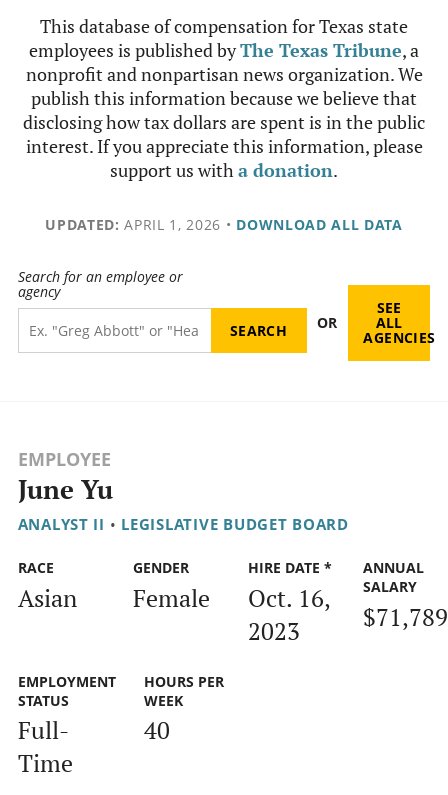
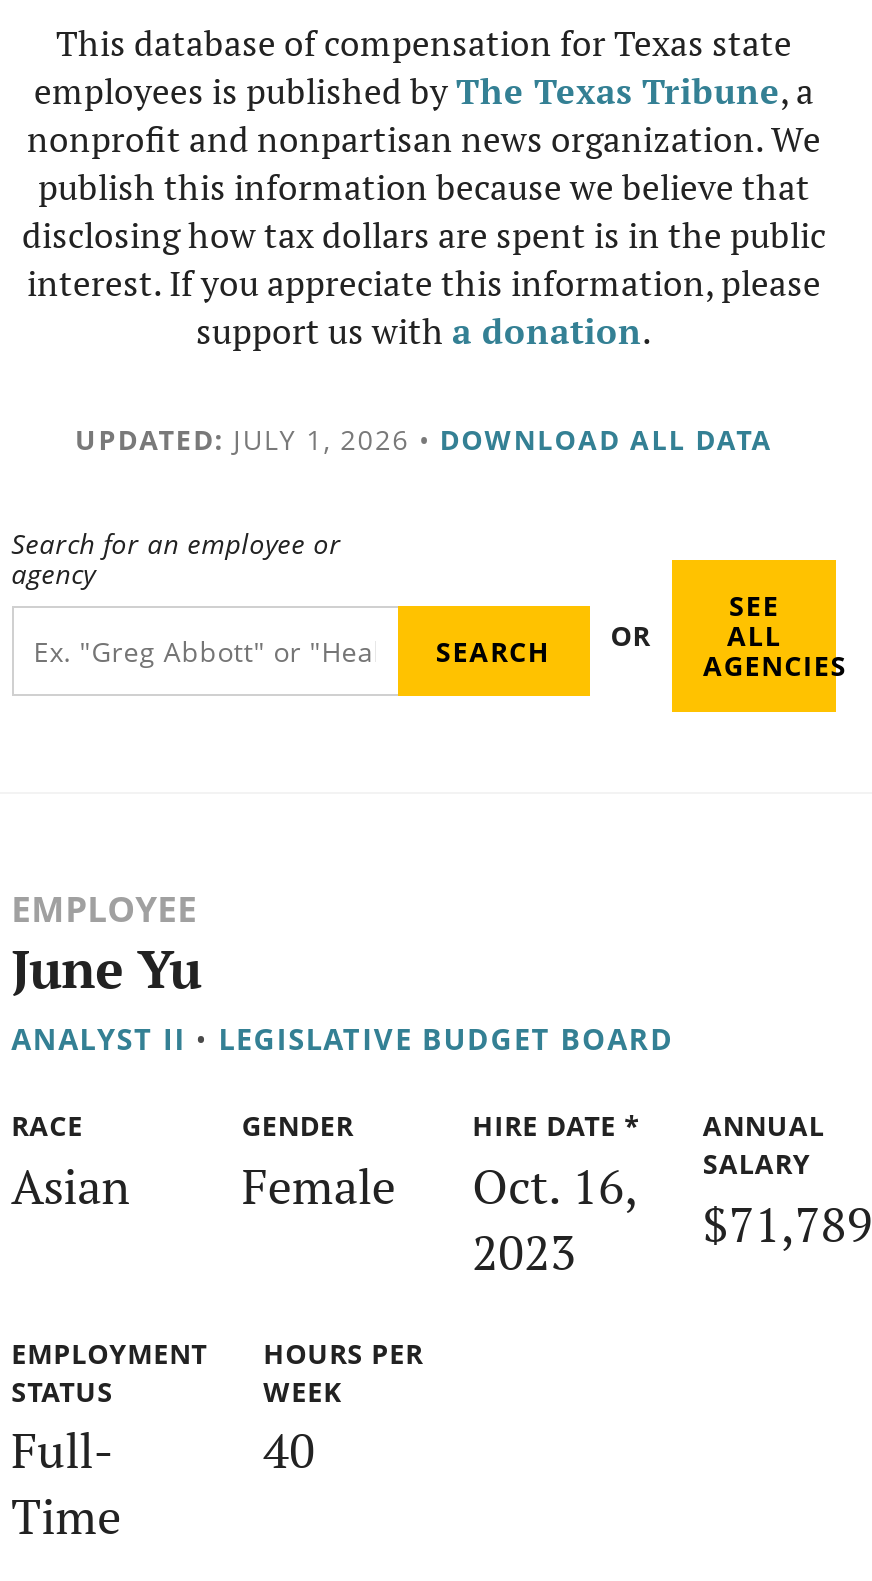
[45,215,403,234] UPDATED: APRIL 1, 2026 • DOWNLOAD ALL DATA -> [75,420,773,458] UPDATED: JULY 1, 2026 • DOWNLOAD ALL DATA

